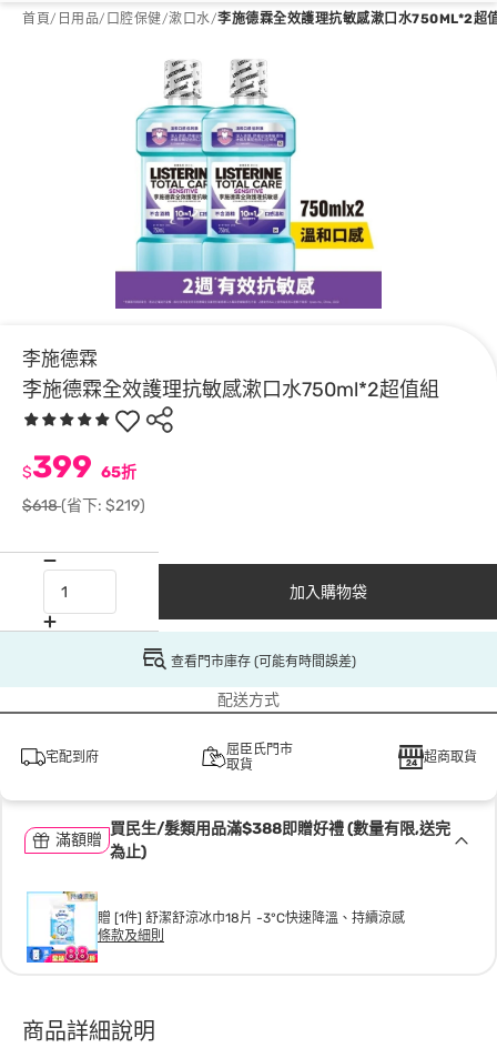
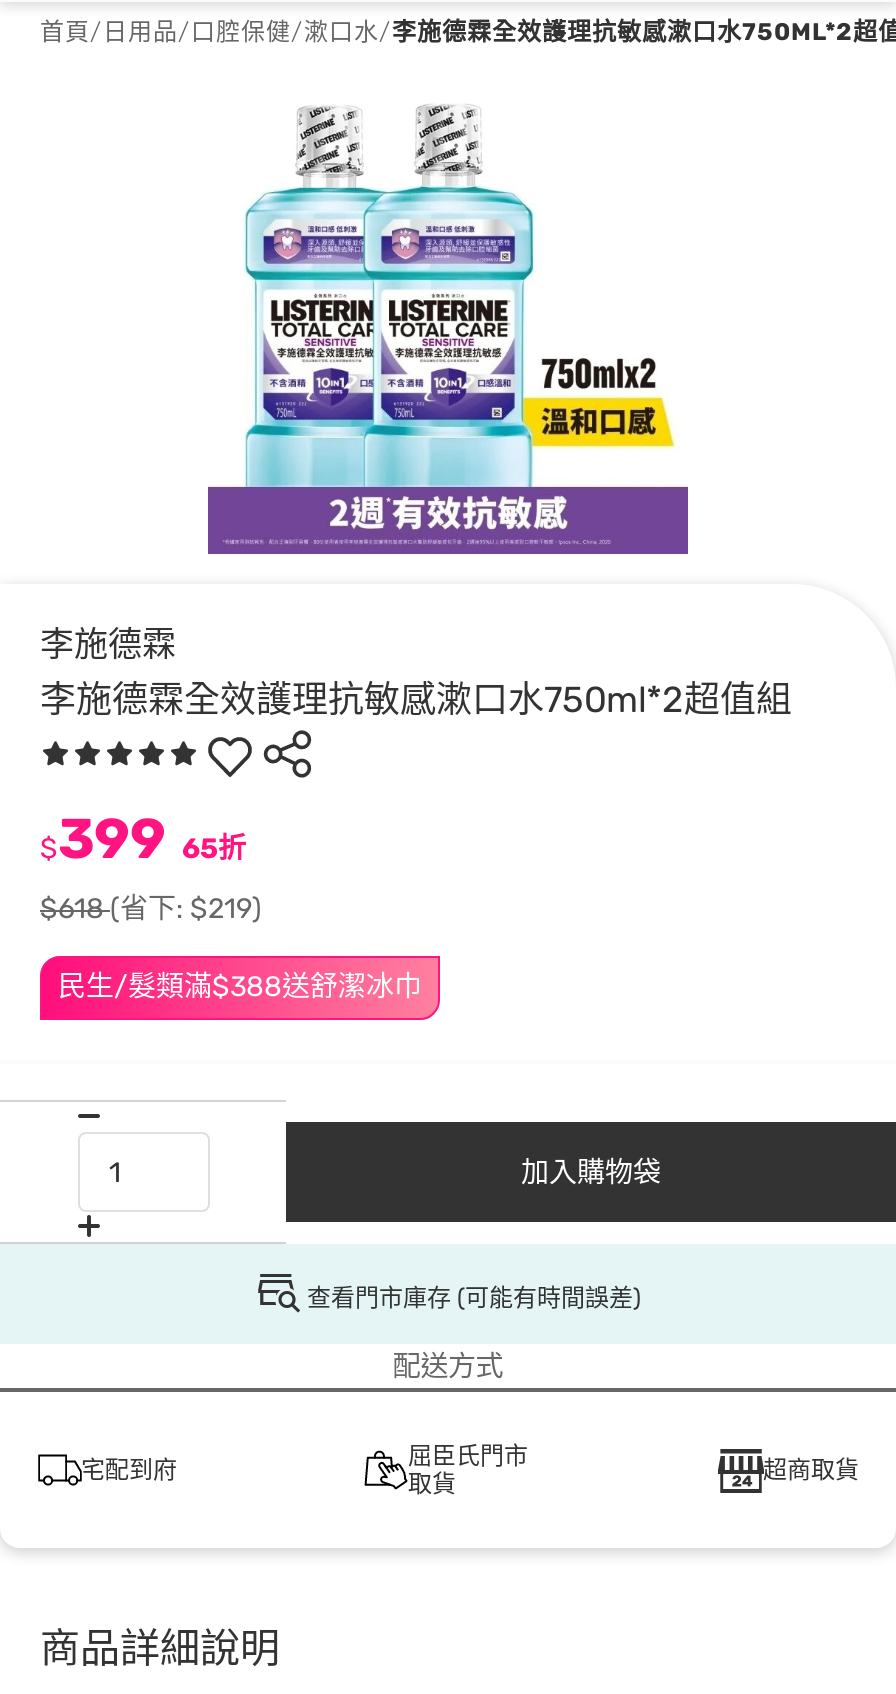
none -> [58,970,422,1004] 民生/髮類滿$388送舒潔冰巾
moved [45,582,367,773] -> [81,1155,661,1498]: 加入購物袋 | 查看門市庫存 (可能有時間誤差) | 配送方式 | 宅配到府 | 屈臣氏門市 | 取貨
[110,819,450,861] 買民生/髮類用品滿$388即贈好禮 (數量有限,送完 | 為止) -> none
[55,830,102,849] 滿額贈 -> none
[26,890,405,964] [image] | 贈 [1件] 舒潔舒涼冰巾18片 -3°C快速降溫、持續涼感 | 條款及細則 -> none

